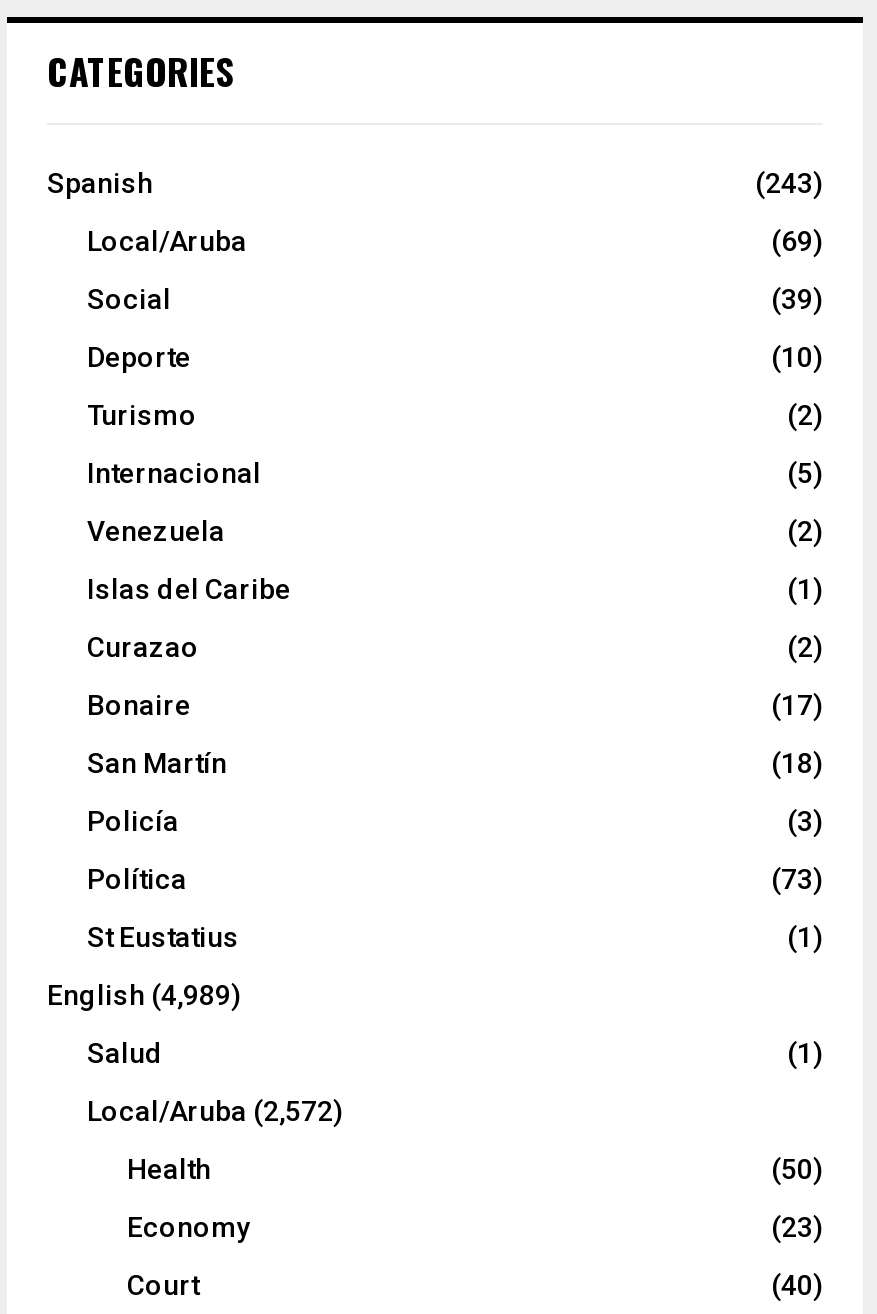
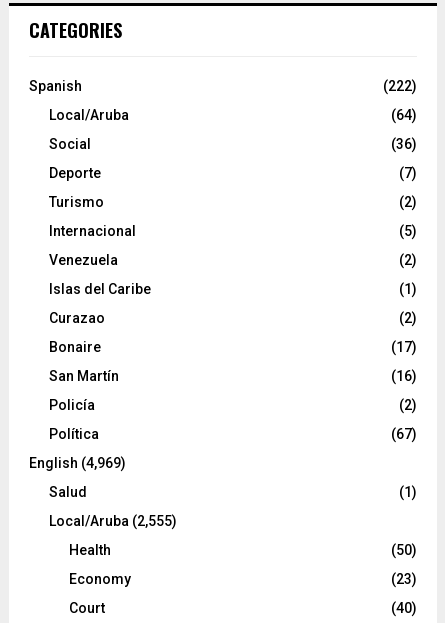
[755,166,823,198] (243) -> [383,78,417,94] (222)
[771,224,823,256] (69) -> [391,107,417,123] (64)
[771,282,823,314] (39) -> [391,136,417,152] (36)
[771,340,823,372] (10) -> [399,165,417,181] (7)
[771,746,823,778] (18) -> [391,368,417,384] (16)
[787,804,823,836] (3) -> [399,397,417,413] (2)
[47,862,823,1010] (73) | St Eustatius | (1) | English (4,989) -> [29,426,417,471] (67) | English (4,969)
[87,1094,343,1126] Local/Aruba (2,572) -> [49,513,177,529] Local/Aruba (2,555)

